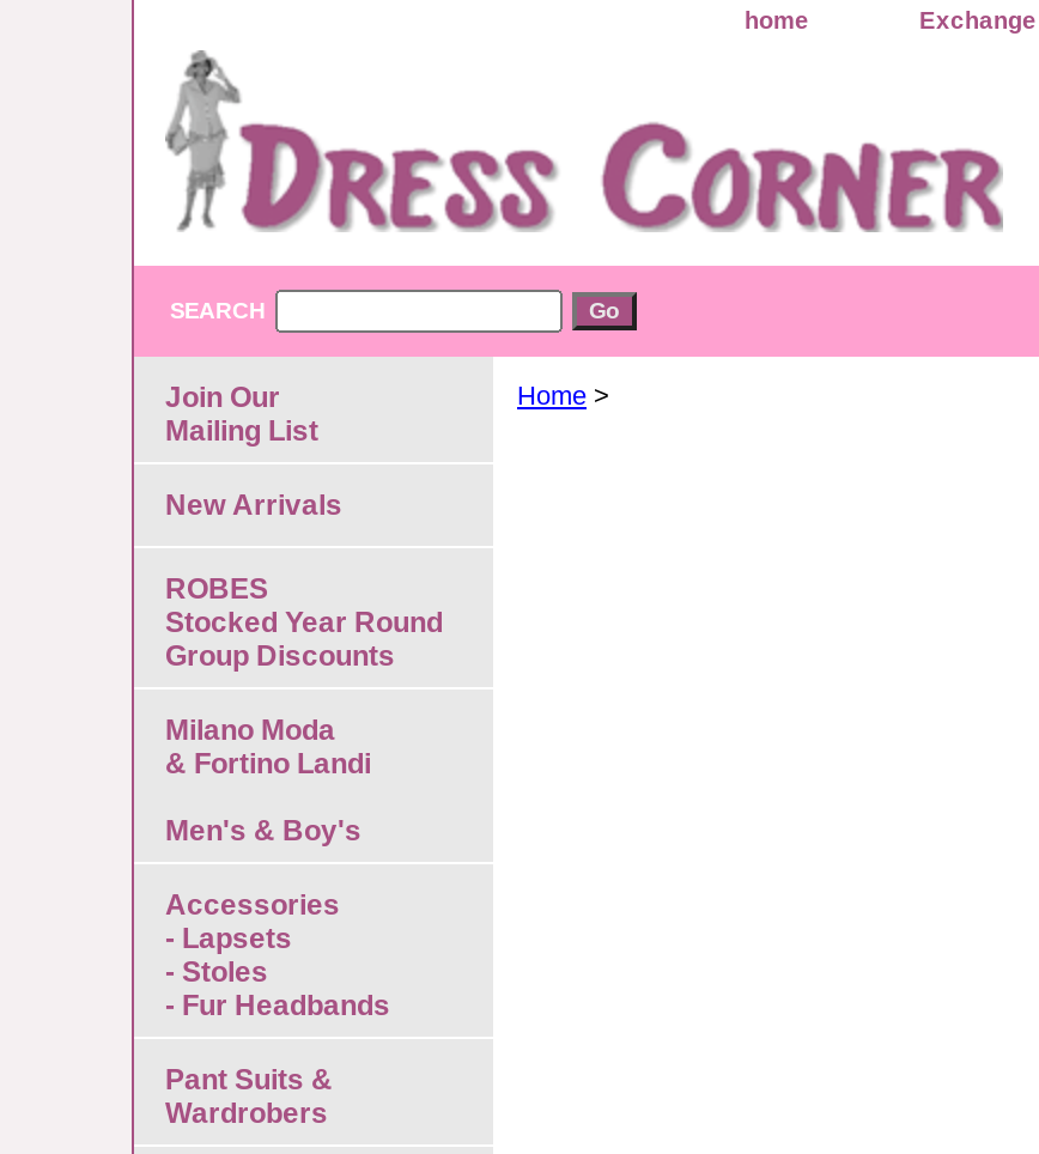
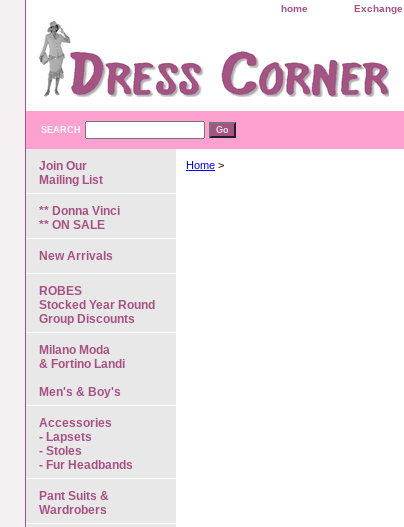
none -> [39,204,120,232] ** Donna Vinci | ** ON SALE

